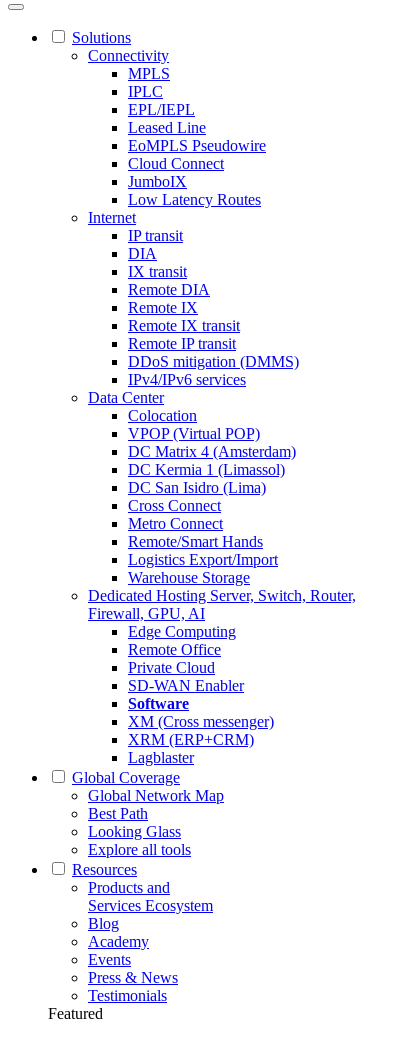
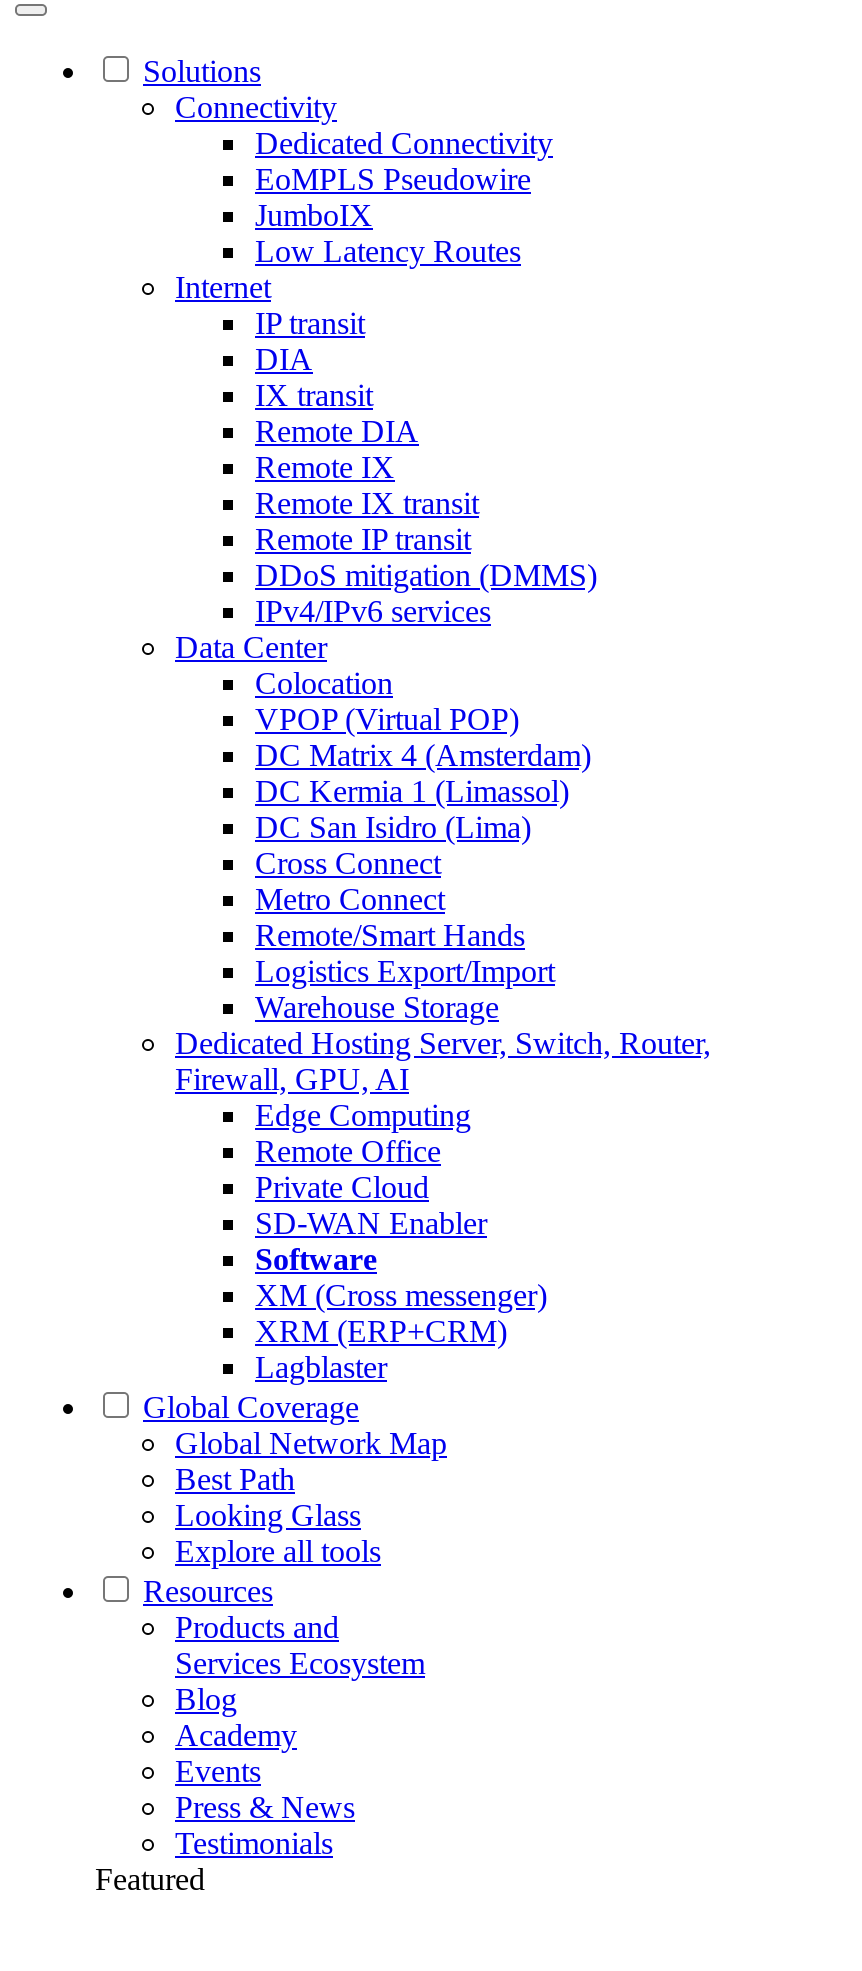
[128,65,206,136] MPLS | IPLC | EPL/IEPL | Leased Line -> [255,126,553,160] Dedicated Connectivity
[128,155,224,172] Cloud Connect -> none

